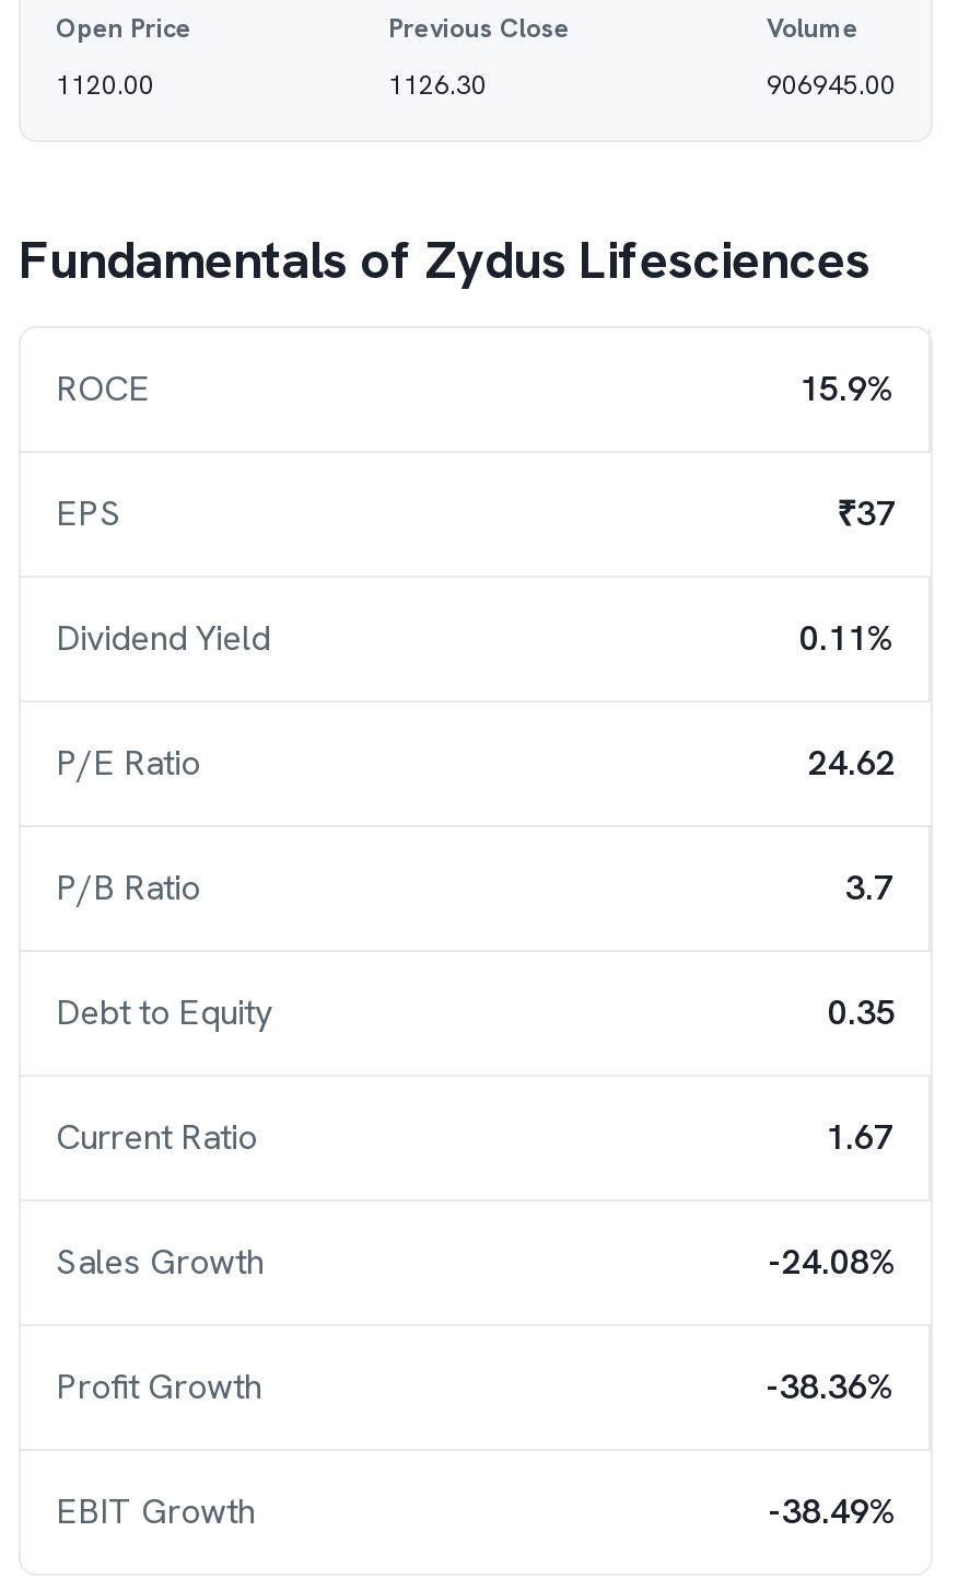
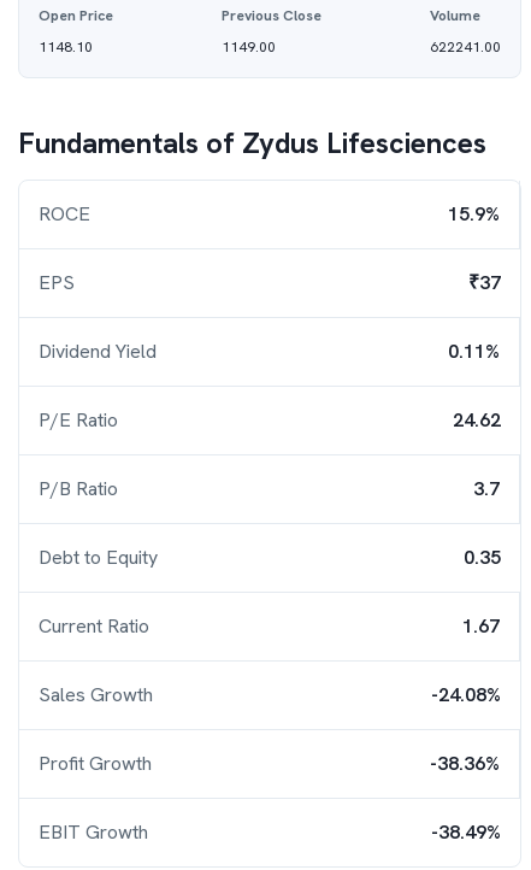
[56,68,154,103] 1120.00 -> [39,37,93,57] 1148.10
[388,68,487,103] 1126.30 -> [222,37,276,57] 1149.00
[767,68,896,103] 906945.00 -> [430,37,501,57] 622241.00

